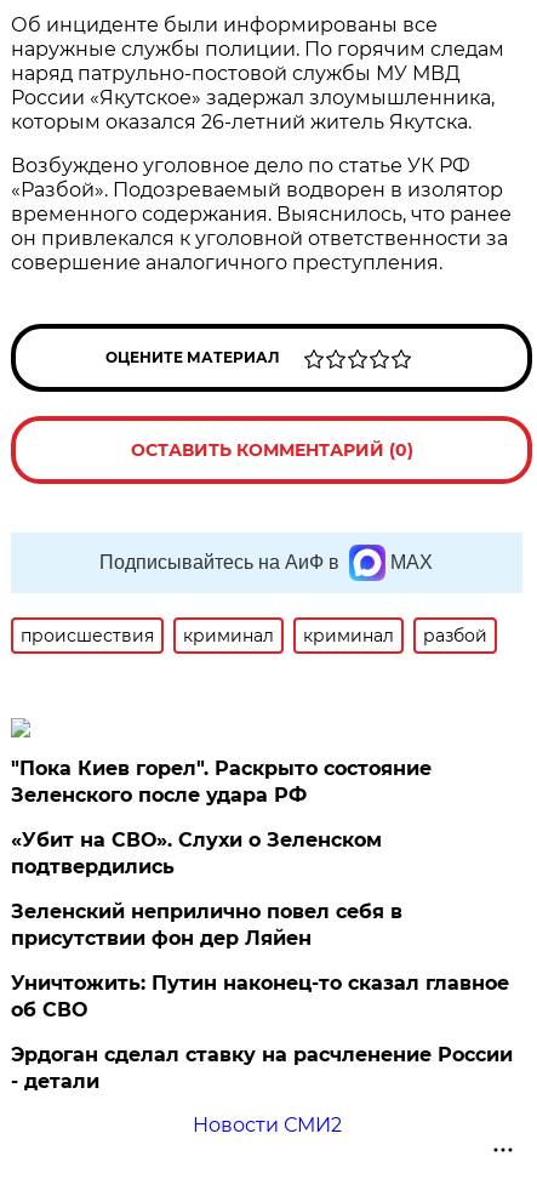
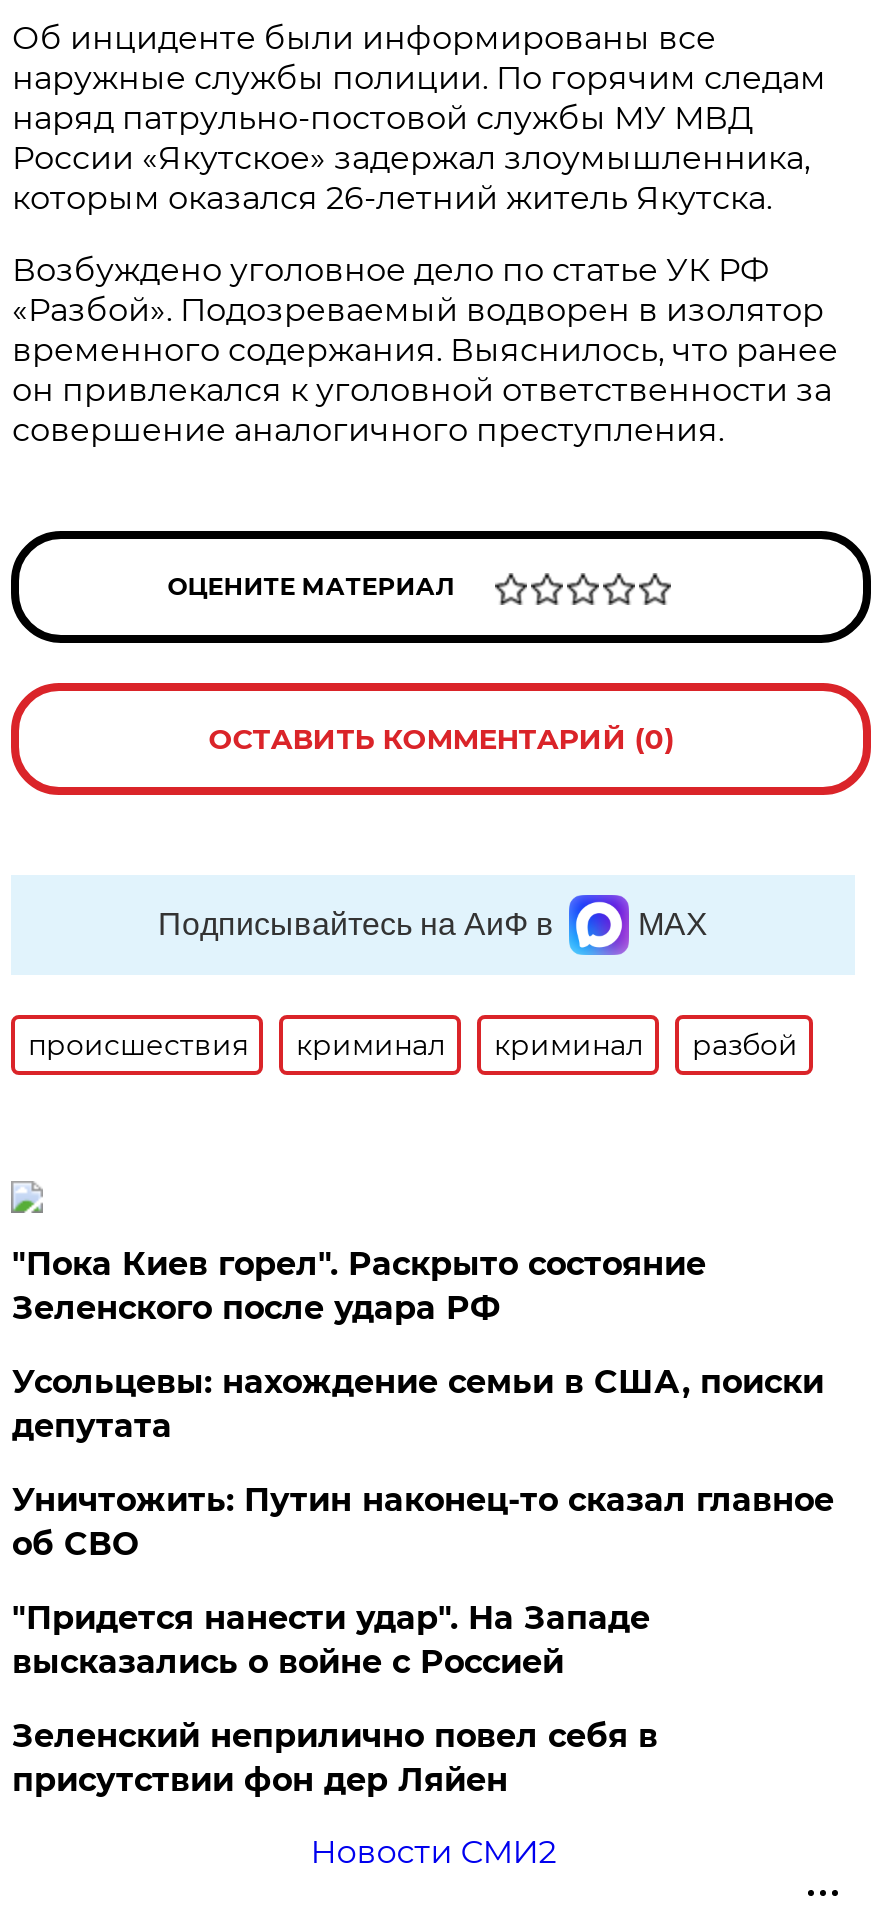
[11,828,382,878] «Убит на СВО». Слухи о Зеленском | подтвердились -> [12,1363,824,1681] Усольцевы: нахождение семьи в США, поиски | депутата | "Придется нанести удар". На Западе | высказались о войне с Россией
moved [11,900,403,950] -> [12,1717,658,1799]: Зеленский неприлично повел cебя в | присутствии фон дер Ляйен
moved [11,971,510,1021] -> [12,1481,834,1563]: Уничтожить: Путин наконец-то сказал главное | об СВО
[11,1043,513,1093] Эрдоган сделал ставку на расчленение России | - детали -> none

